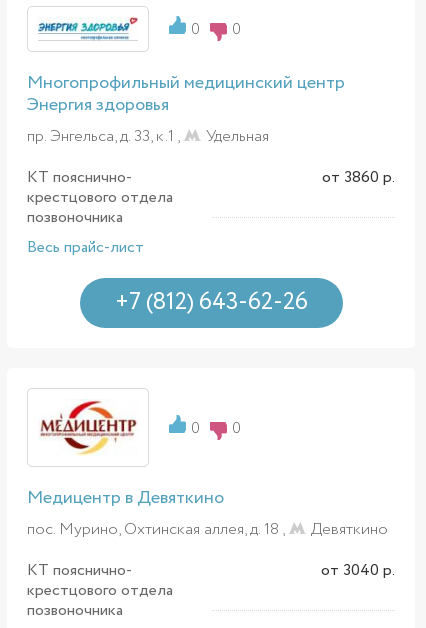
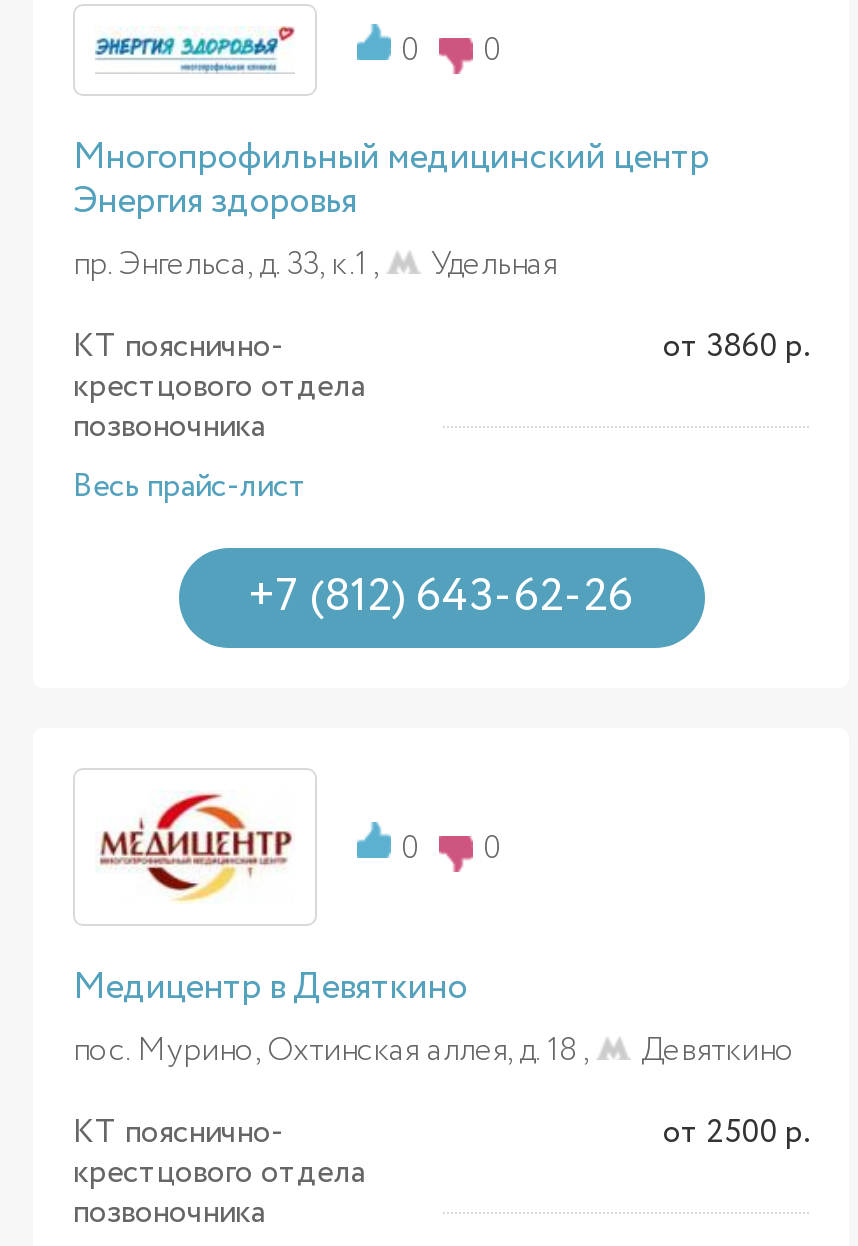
[321,559,395,582] от 3040 р. -> [663,1111,809,1157] от 2500 р.

